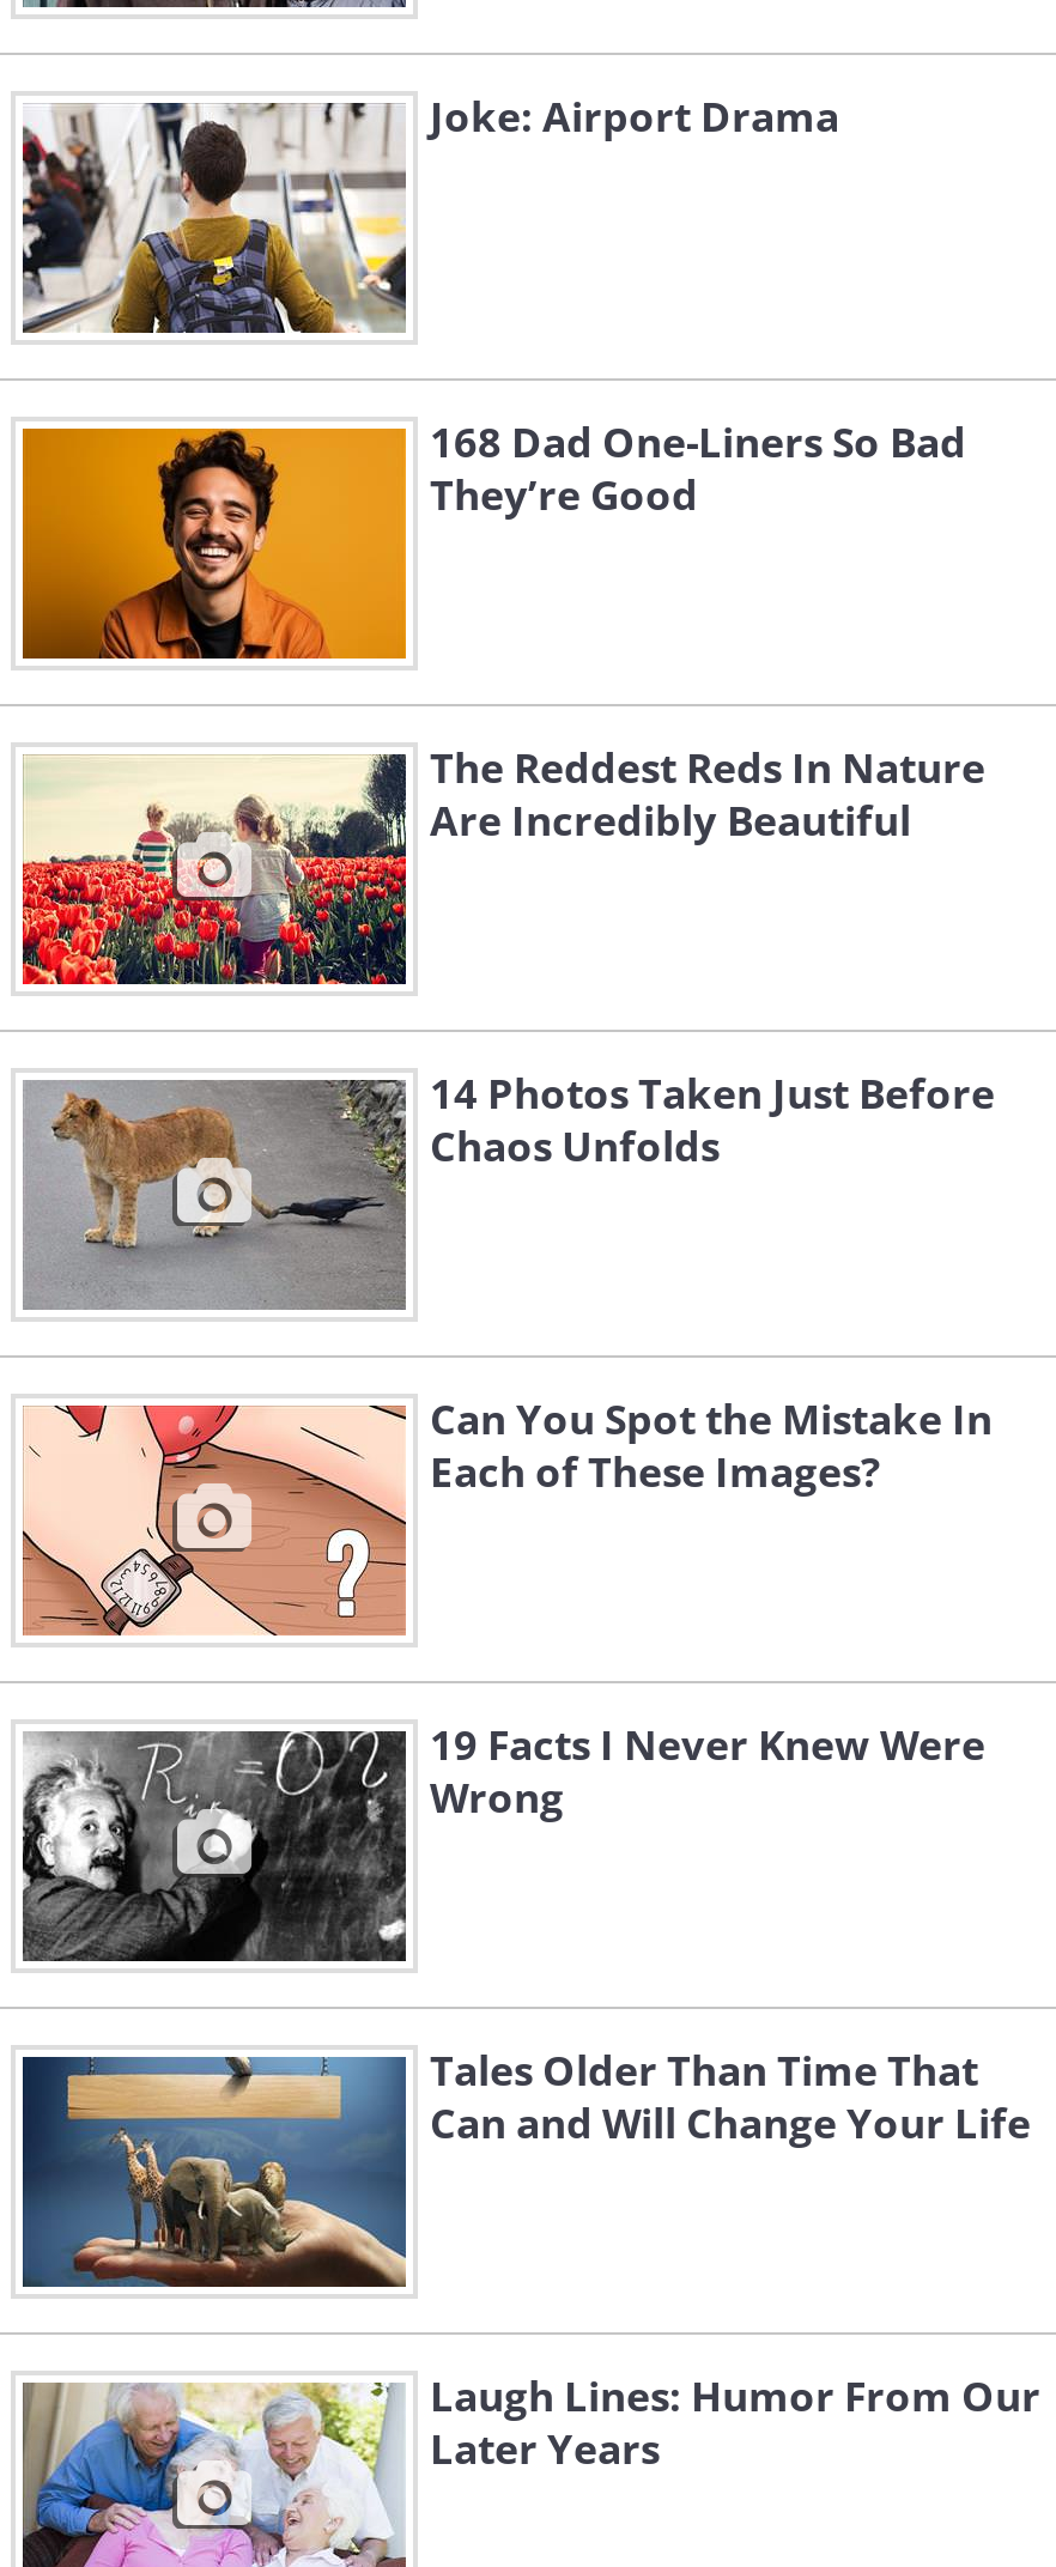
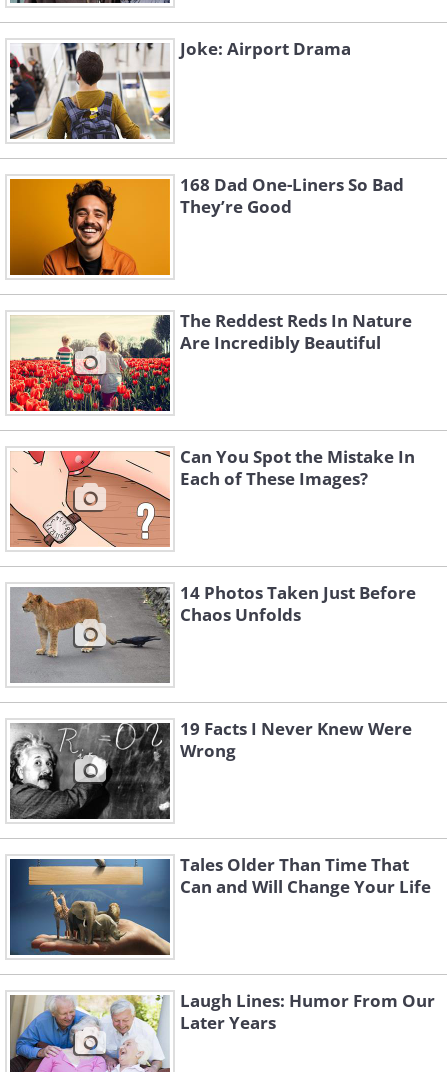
moved [23,1066,995,1310] -> [10,581,416,683]: [image] | 14 Photos Taken Just Before | Chaos Unfolds
moved [20,1391,993,1638] -> [9,445,415,548]: [image] | Can You Spot the Mistake In | Each of These Images?

